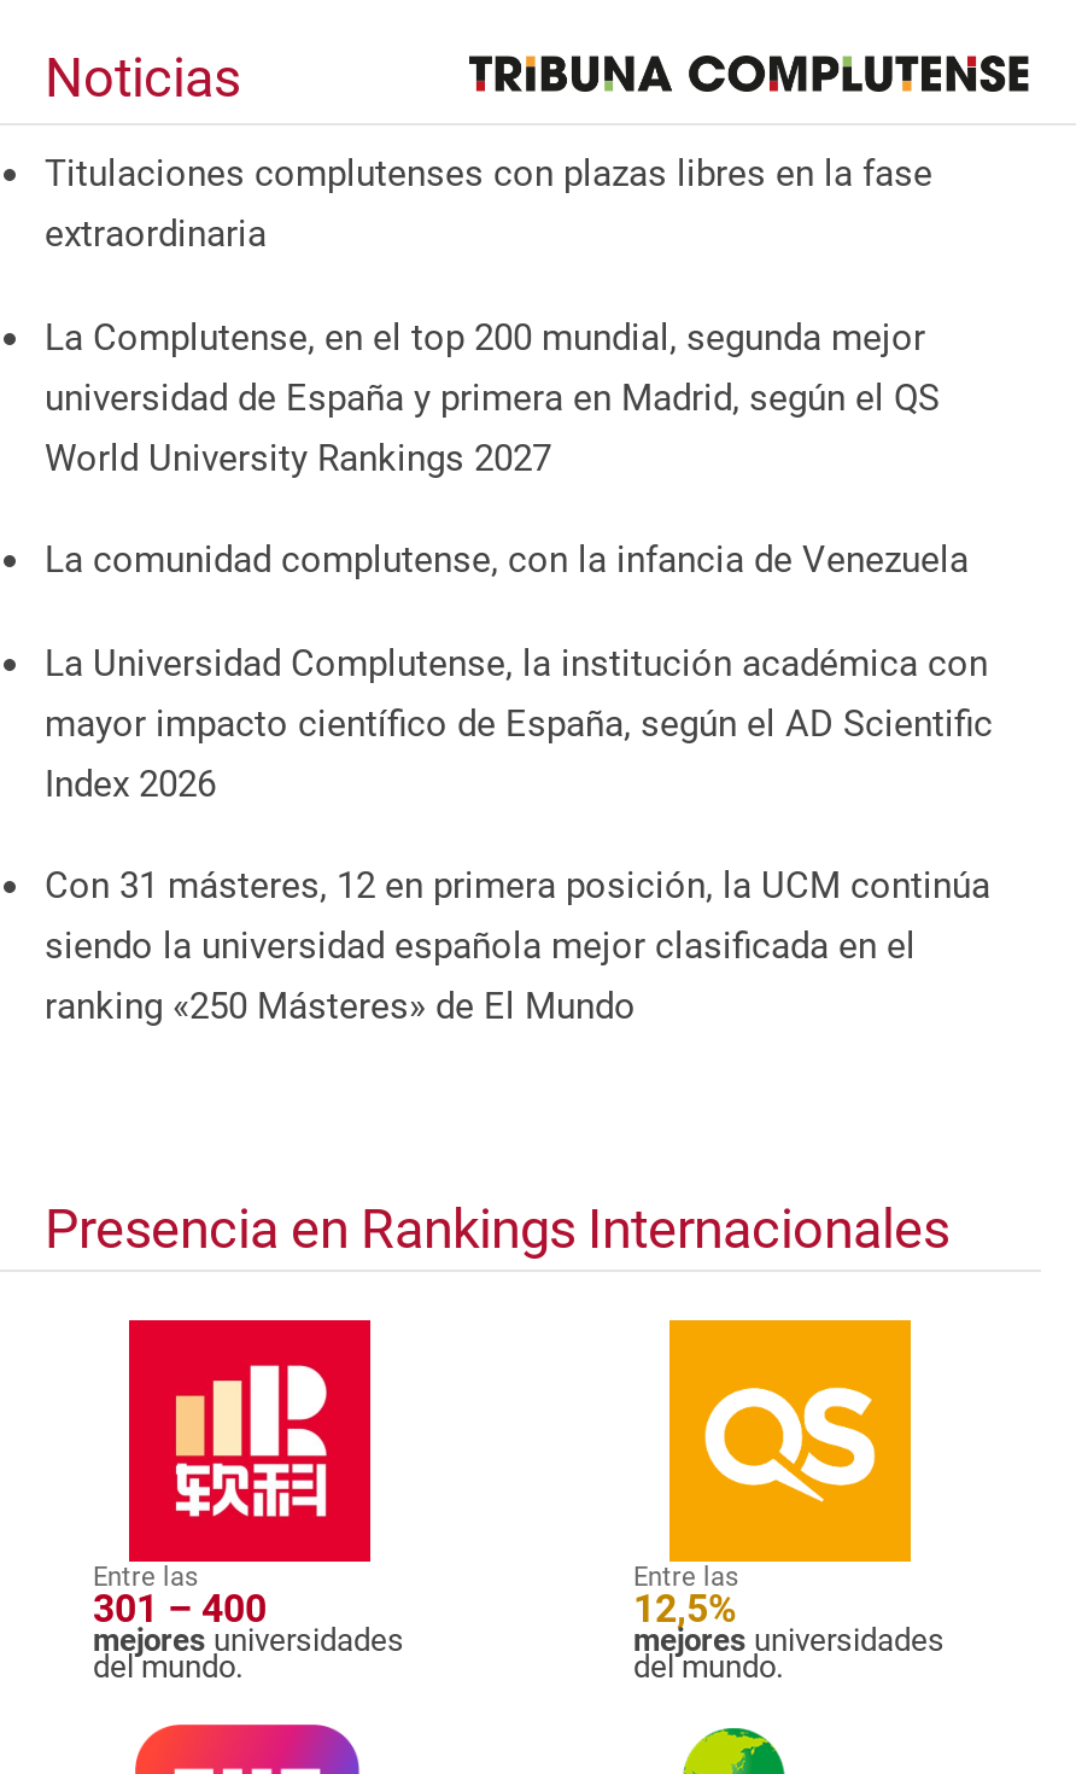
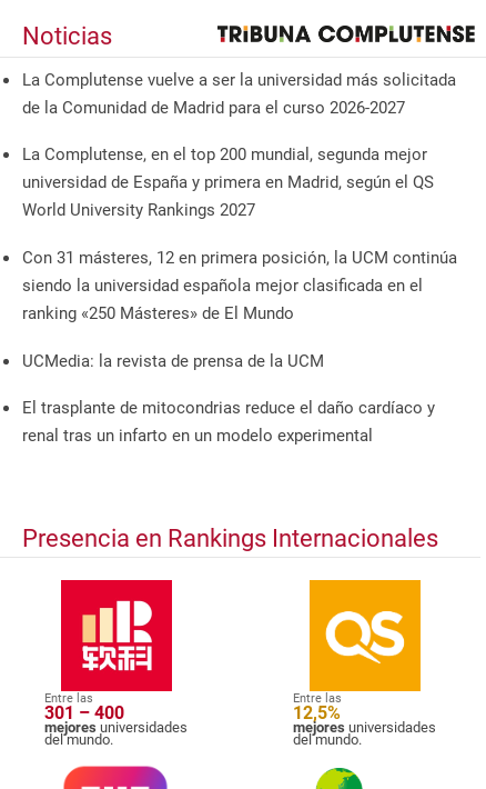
[45,152,932,255] Titulaciones complutenses con plazas libres en la fase | extraordinaria -> [22,70,456,118] La Complutense vuelve a ser la universidad más solicitada | de la Comunidad de Madrid para el curso 2026-2027
[45,538,993,805] La comunidad complutense, con la infancia de Venezuela | La Universidad Complutense, la institución académica con | mayor impacto científico de España, según el AD Scientific | Index 2026 -> none
moved [45,865,990,1029] -> [22,248,457,323]: Con 31 másteres, 12 en primera posición, la UCM continúa | siendo la universidad española mejor clasificada en el | ranking «250 Másteres» de El Mundo
none -> [22,351,435,446] UCMedia: la revista de prensa de la UCM | El trasplante de mitocondrias reduce el daño cardíaco y | renal tras un infarto en un modelo experimental

